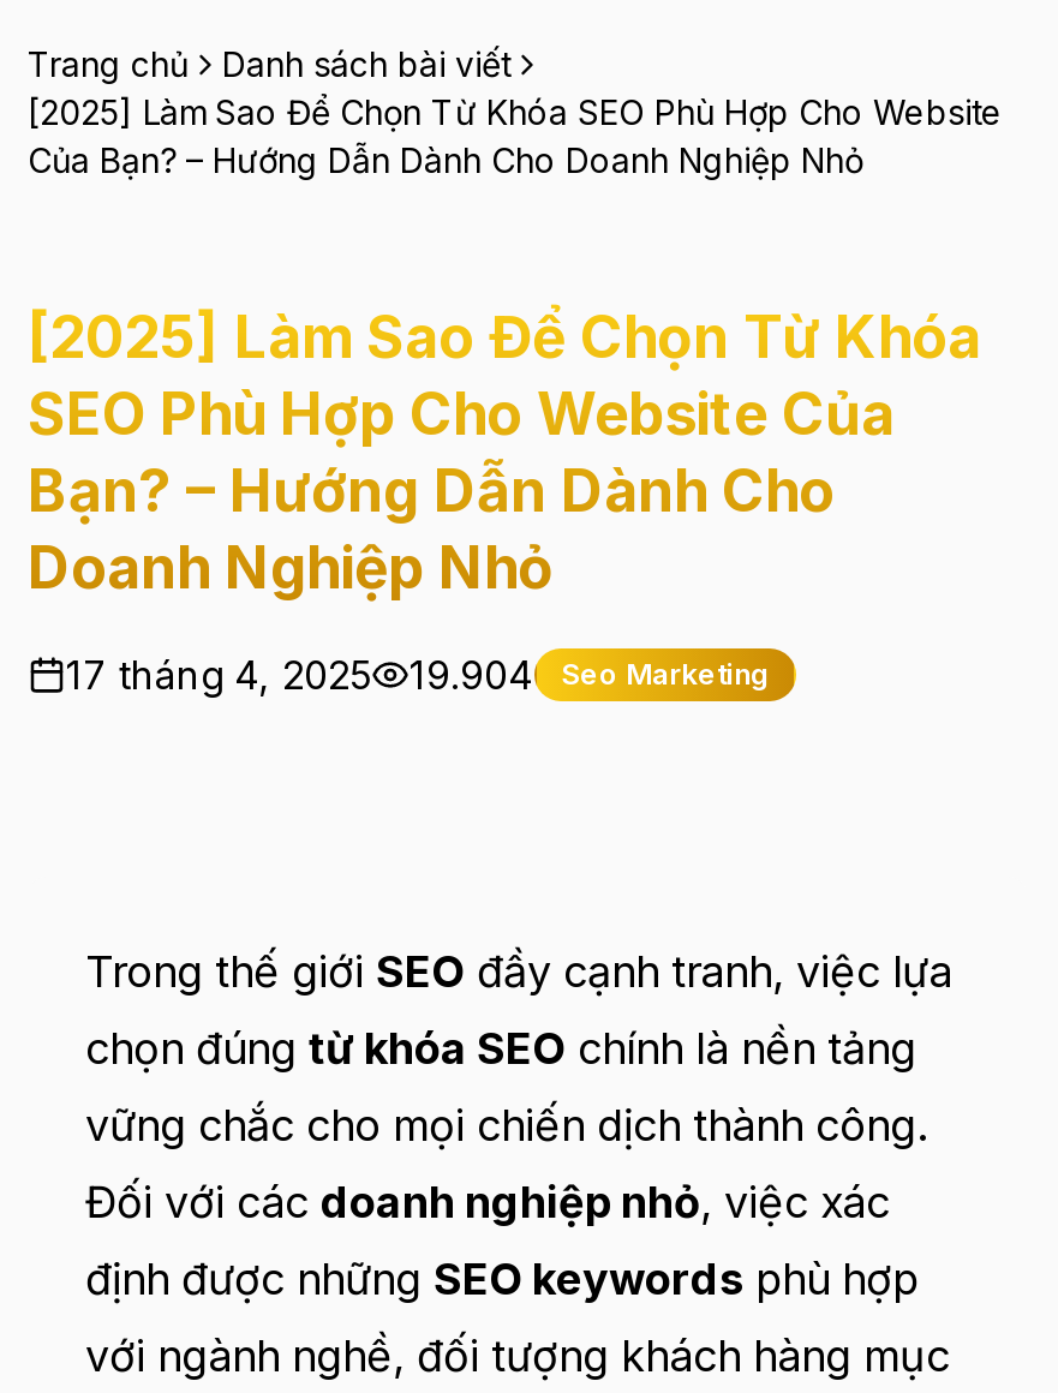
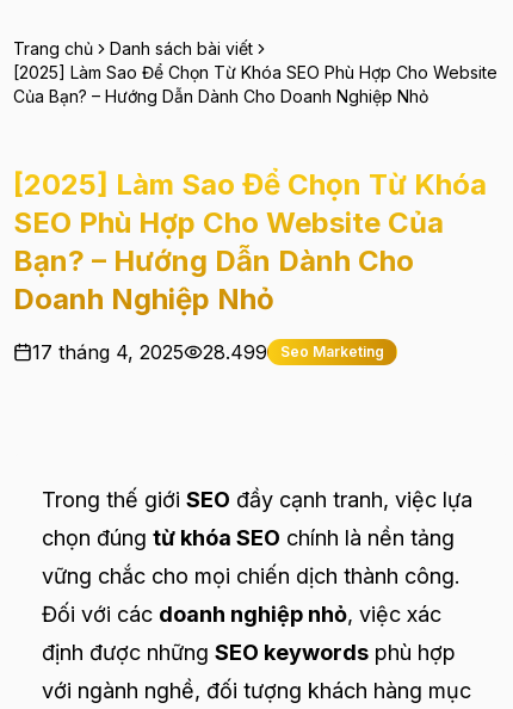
[66,651,770,699] 17 tháng 4, 2025 19.904 Seo Marketing -> [32,340,384,364] 17 tháng 4, 2025 28.499 Seo Marketing

